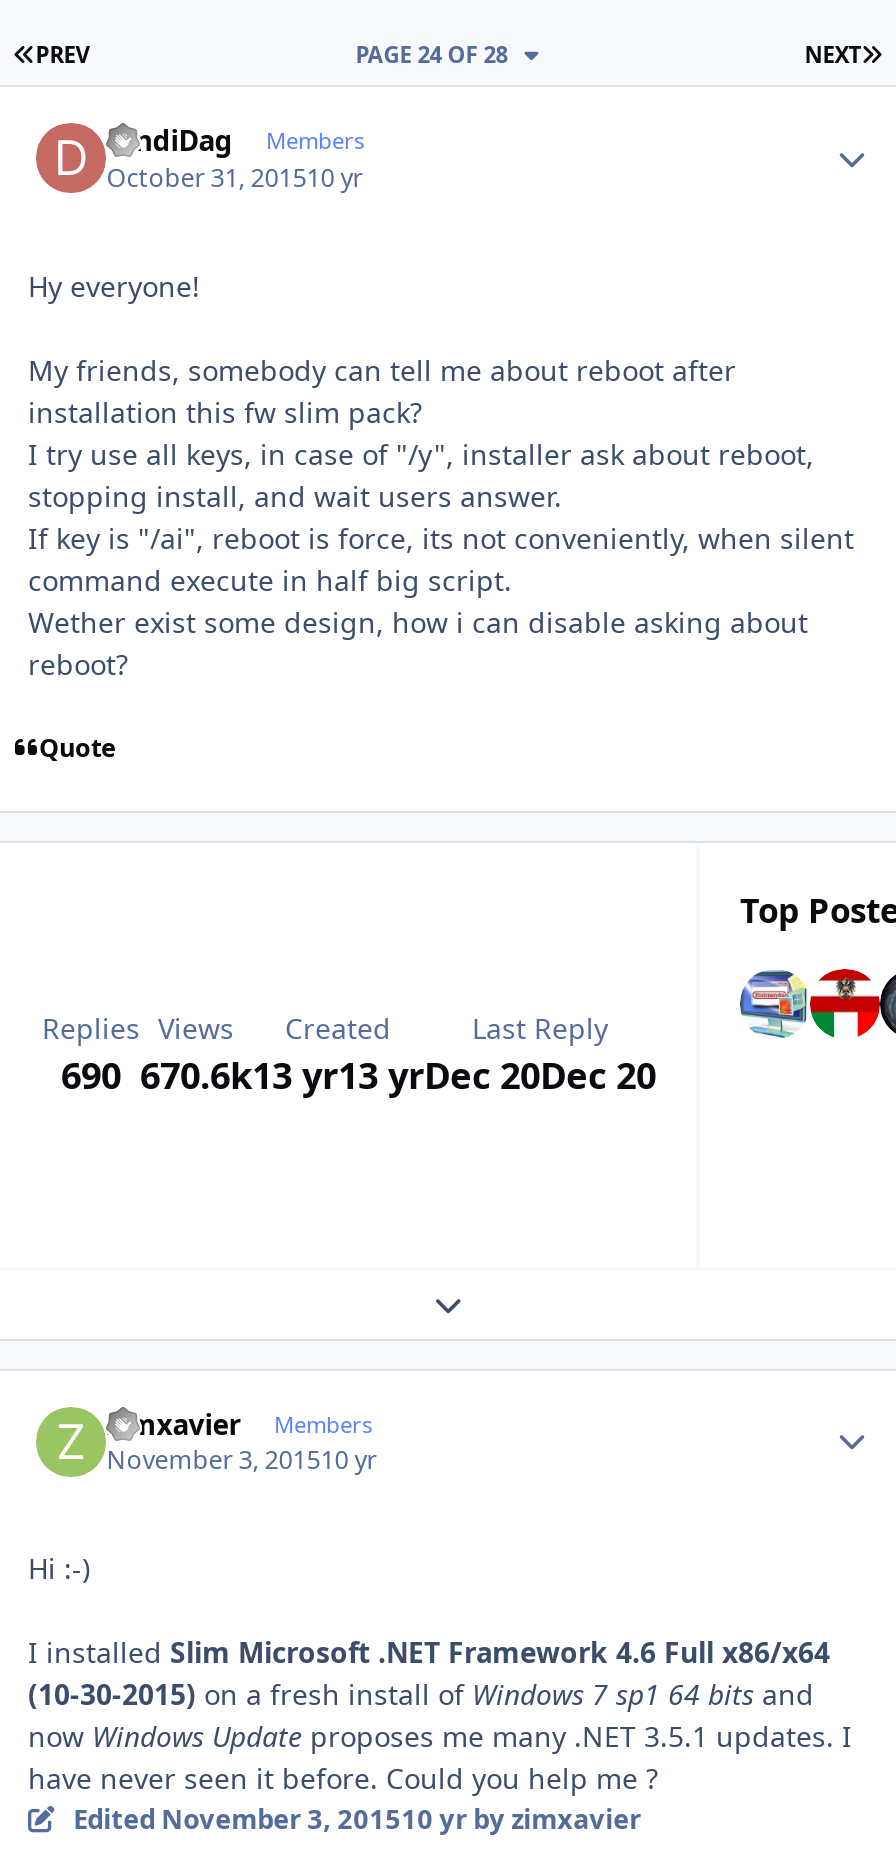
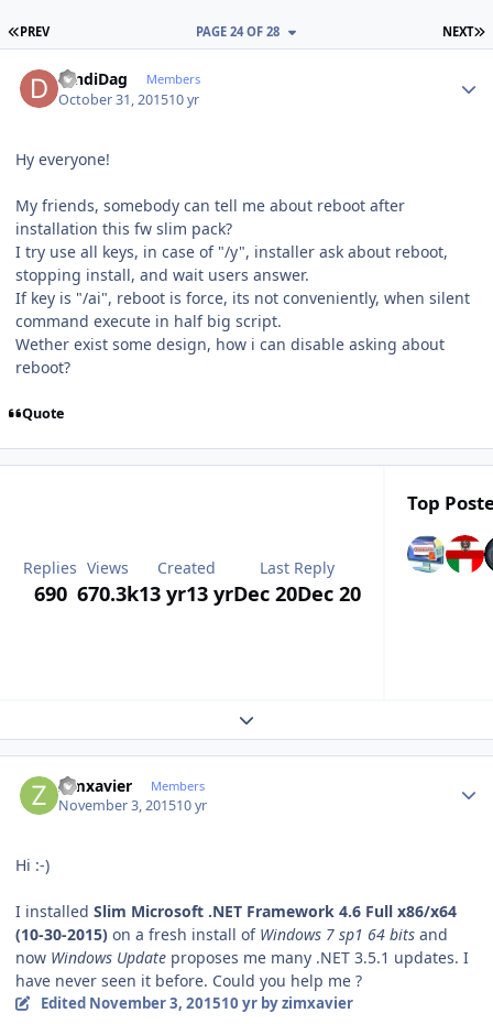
[61,1051,656,1099] 690 670.6k 13 yr13 yr Dec 20Dec 20 -> [34,580,361,607] 690 670.3k 13 yr13 yr Dec 20Dec 20

